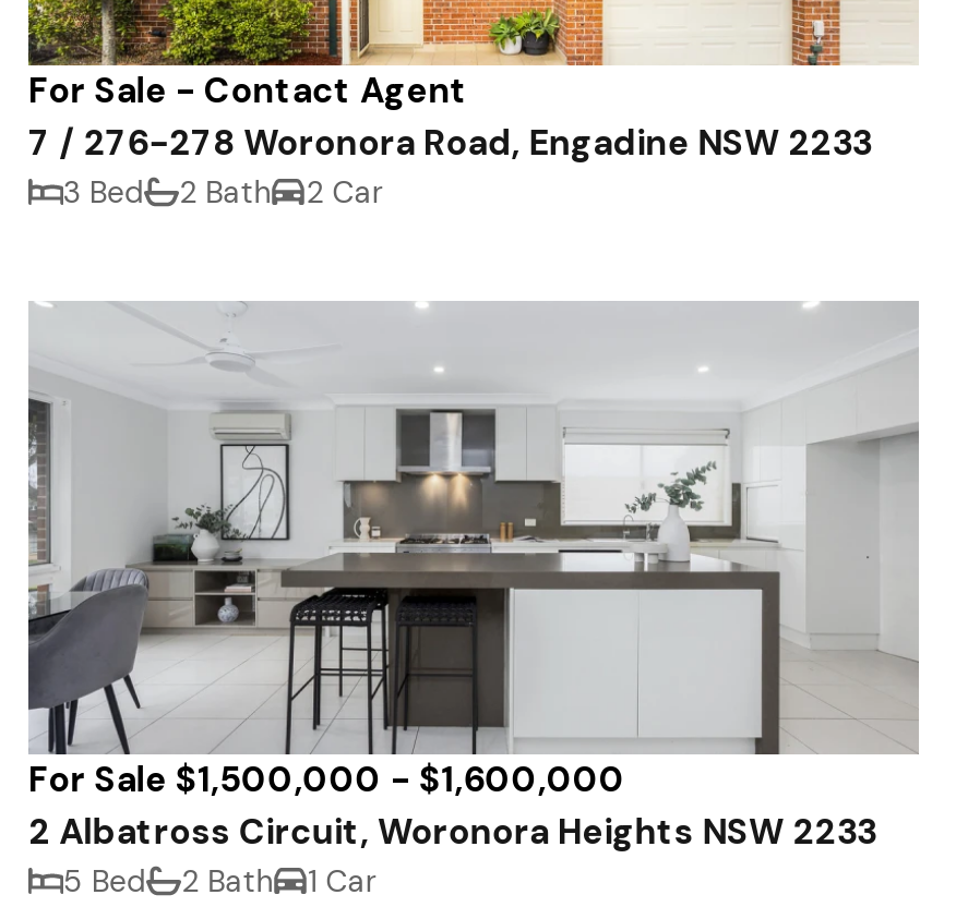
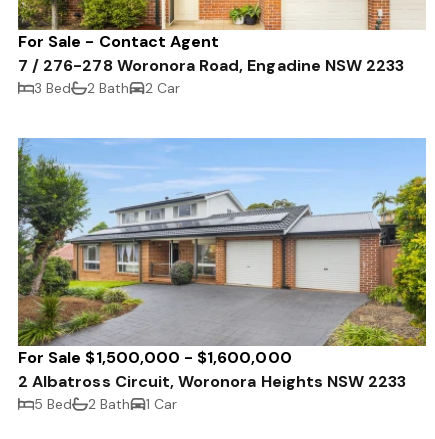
[28,301,919,754] [image] -> [17,137,427,347] [image]

